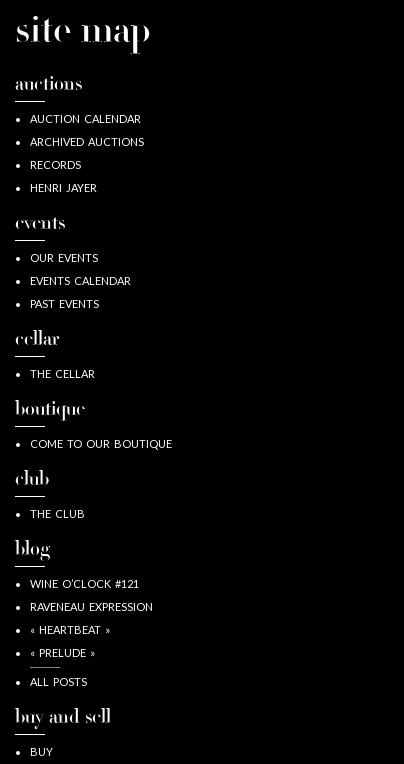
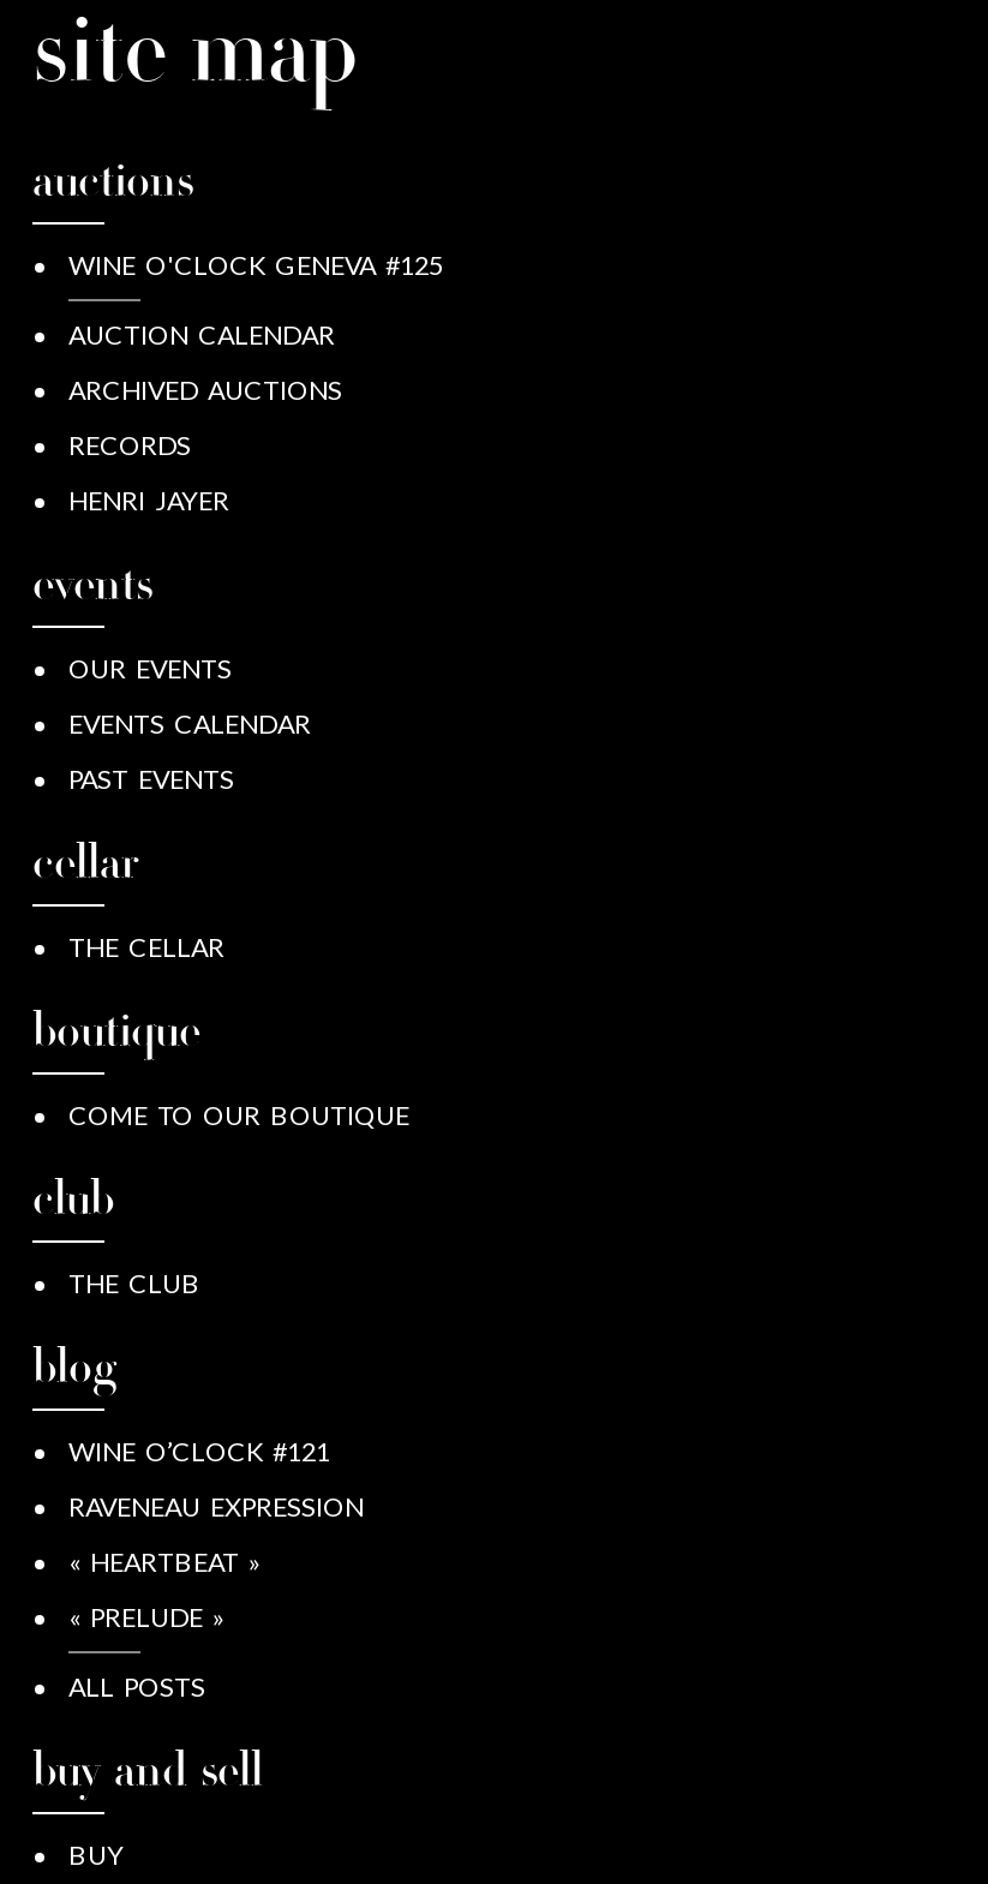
none -> [68,249,443,280] WINE O'CLOCK GENEVA #125

